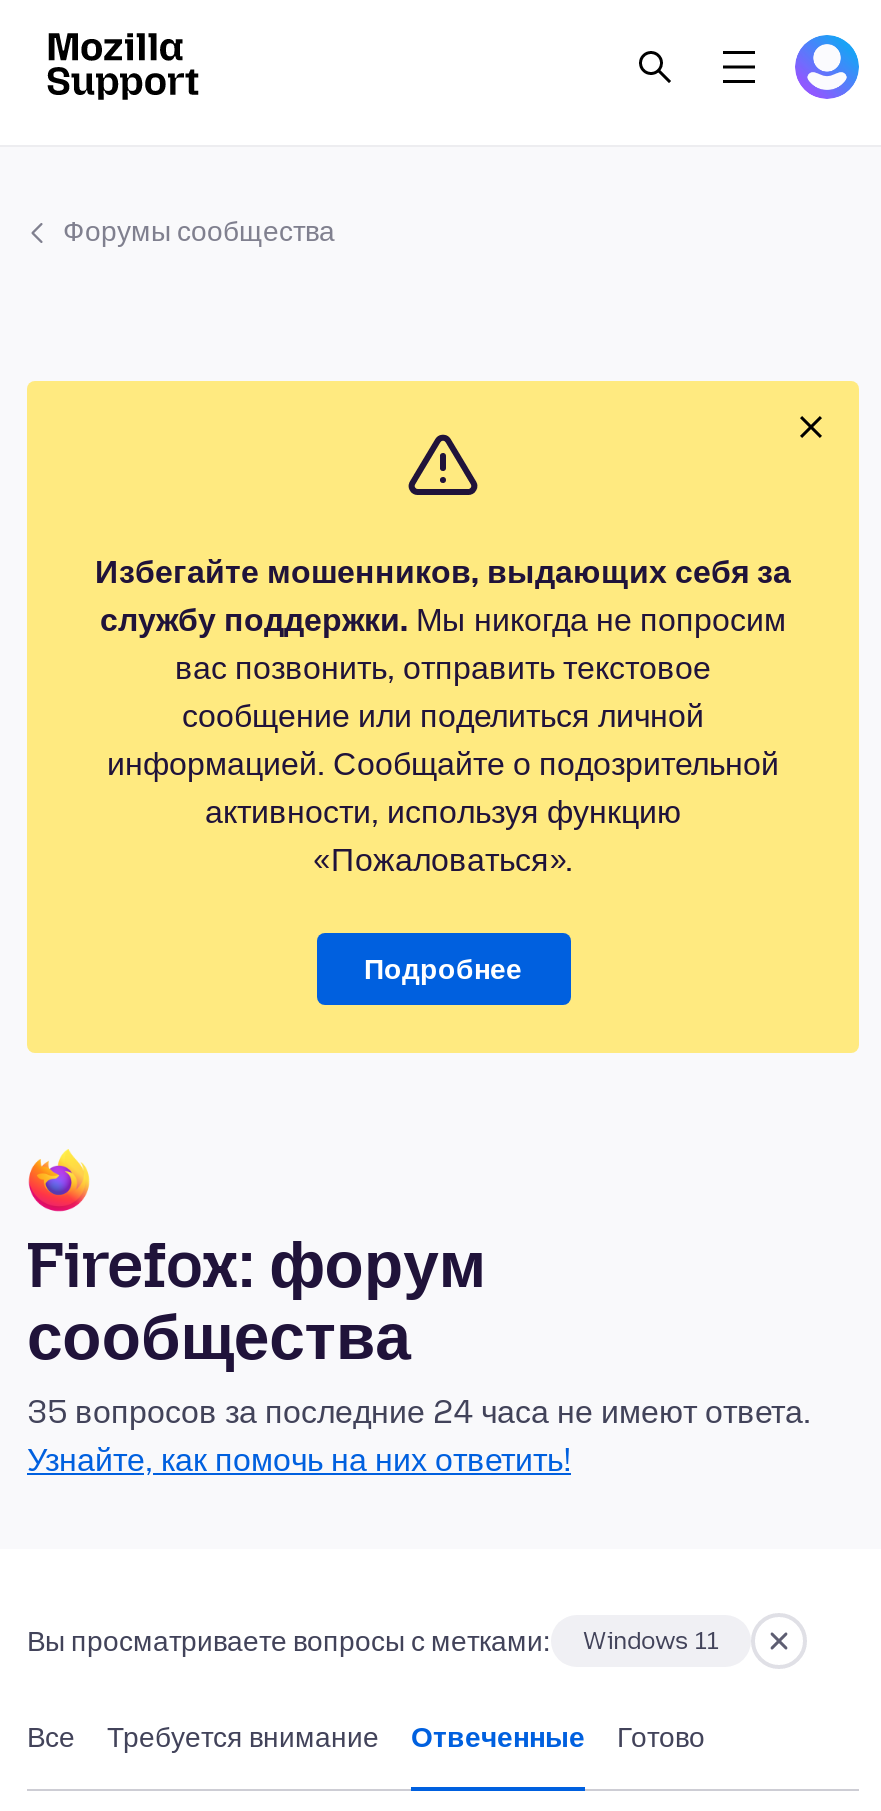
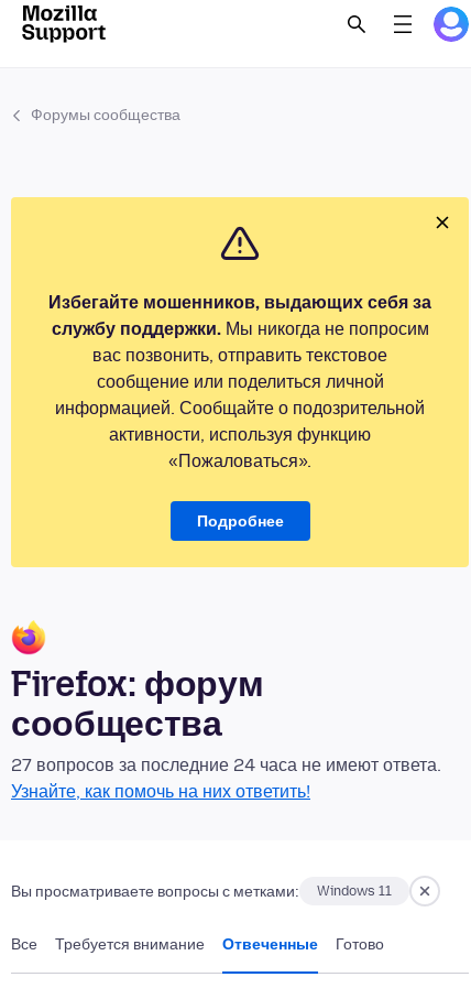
[27,1394,811,1432] 35 вопросов за последние 24 часа не имеют ответа. -> [11,755,441,776] 27 вопросов за последние 24 часа не имеют ответа.

